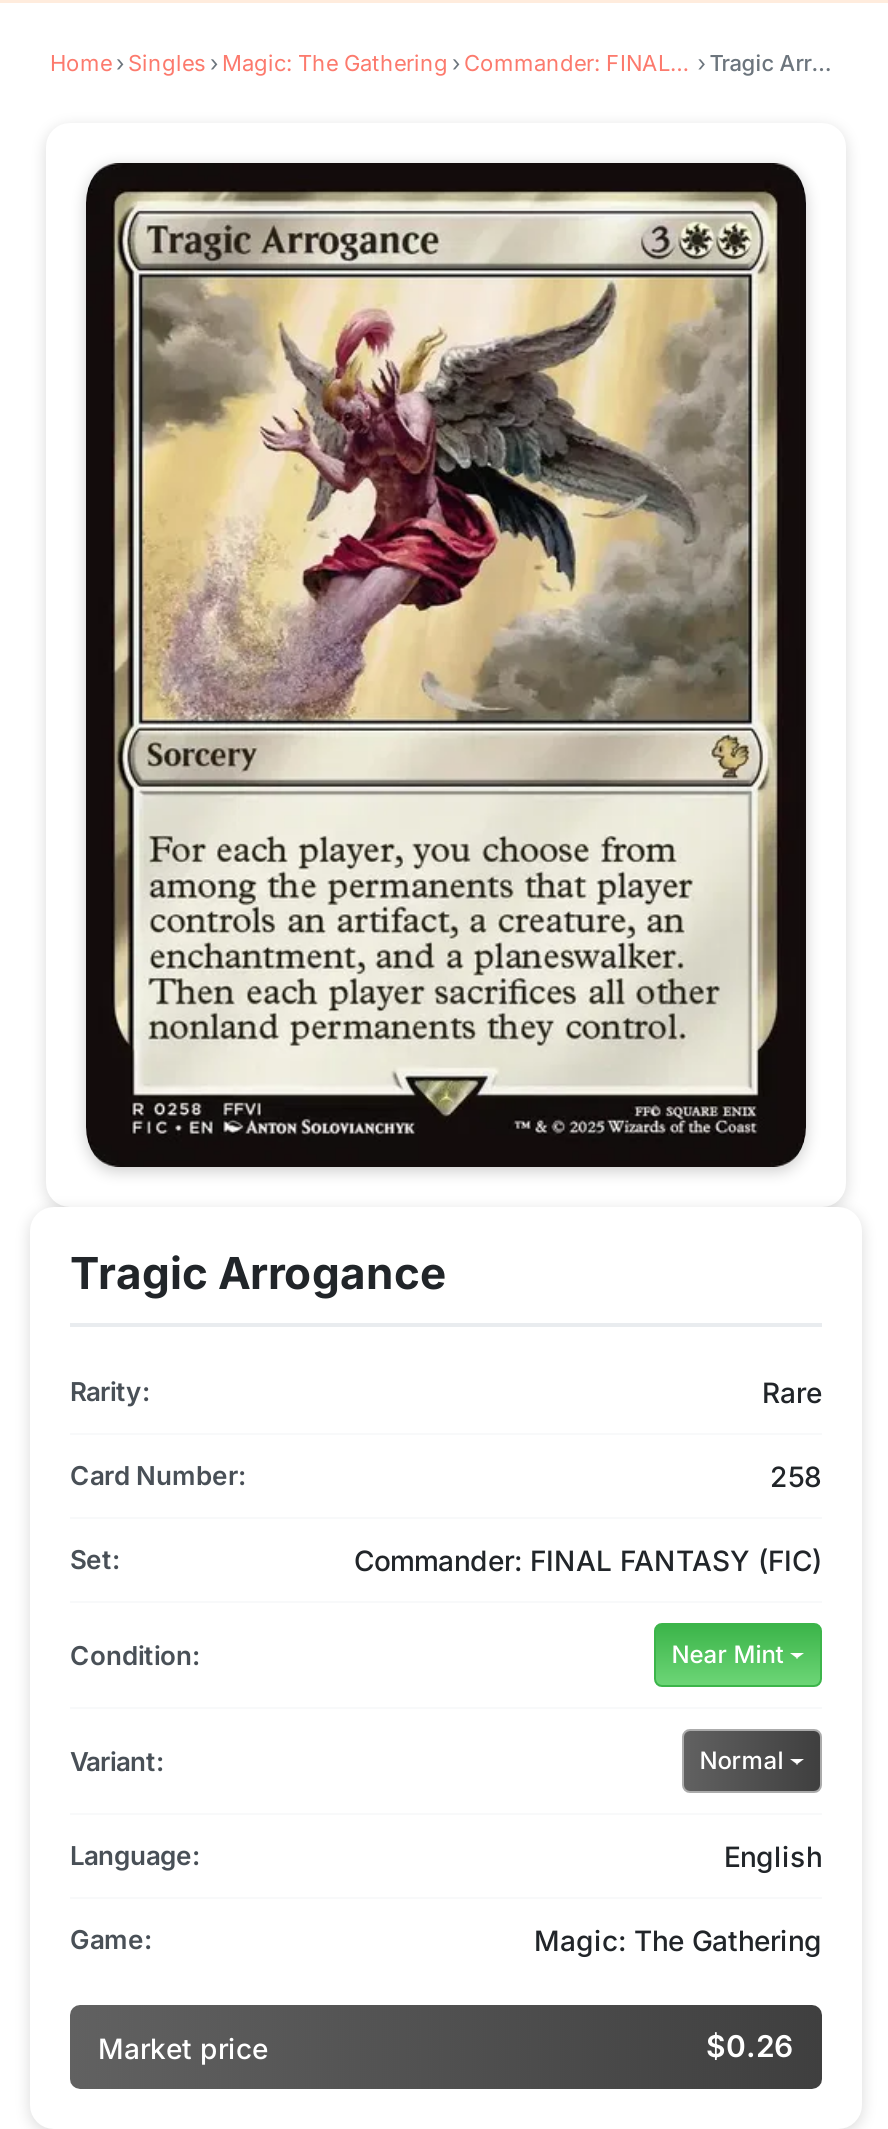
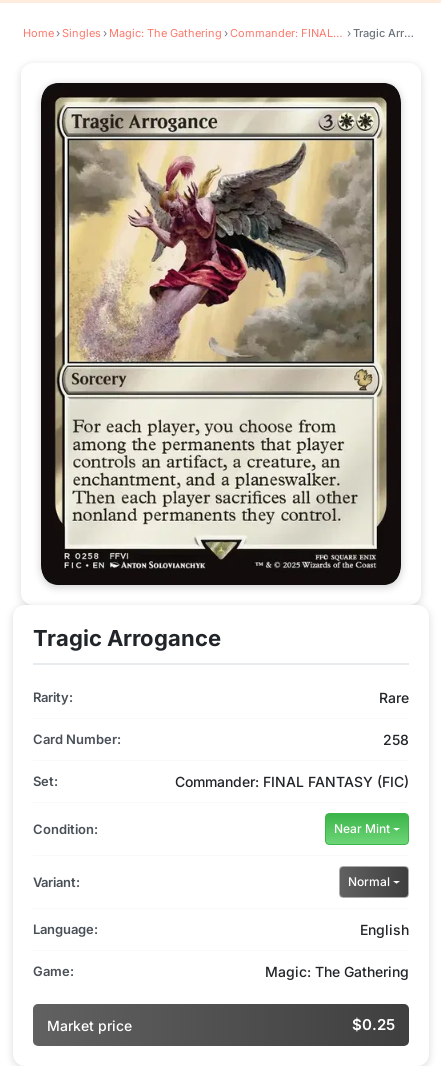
[706,2028,794,2066] $0.26 -> [352,1015,395,1034] $0.25

